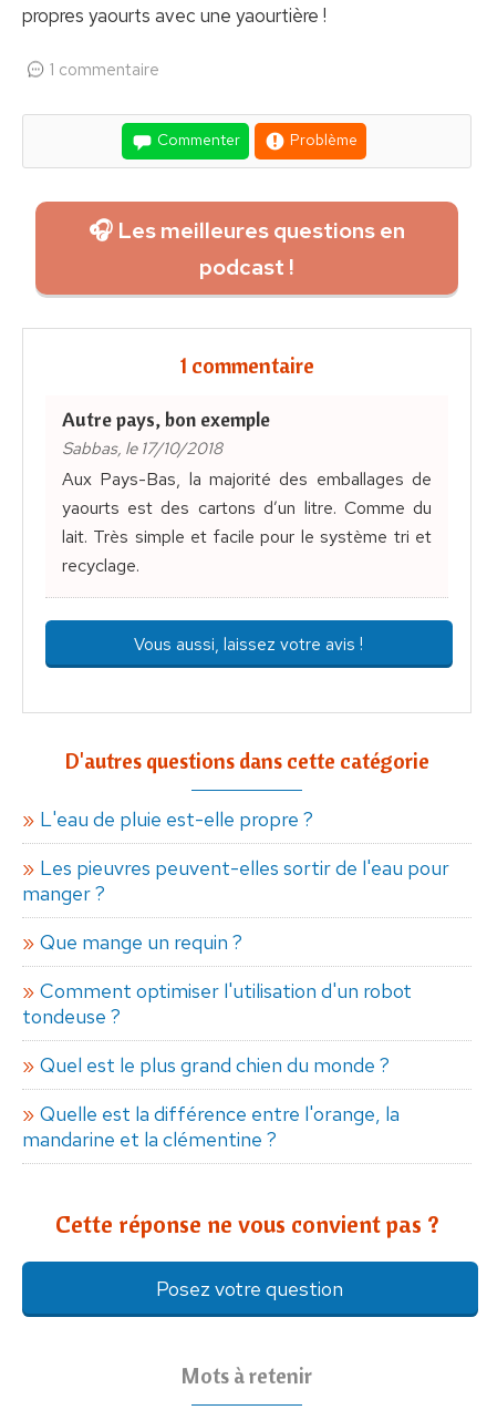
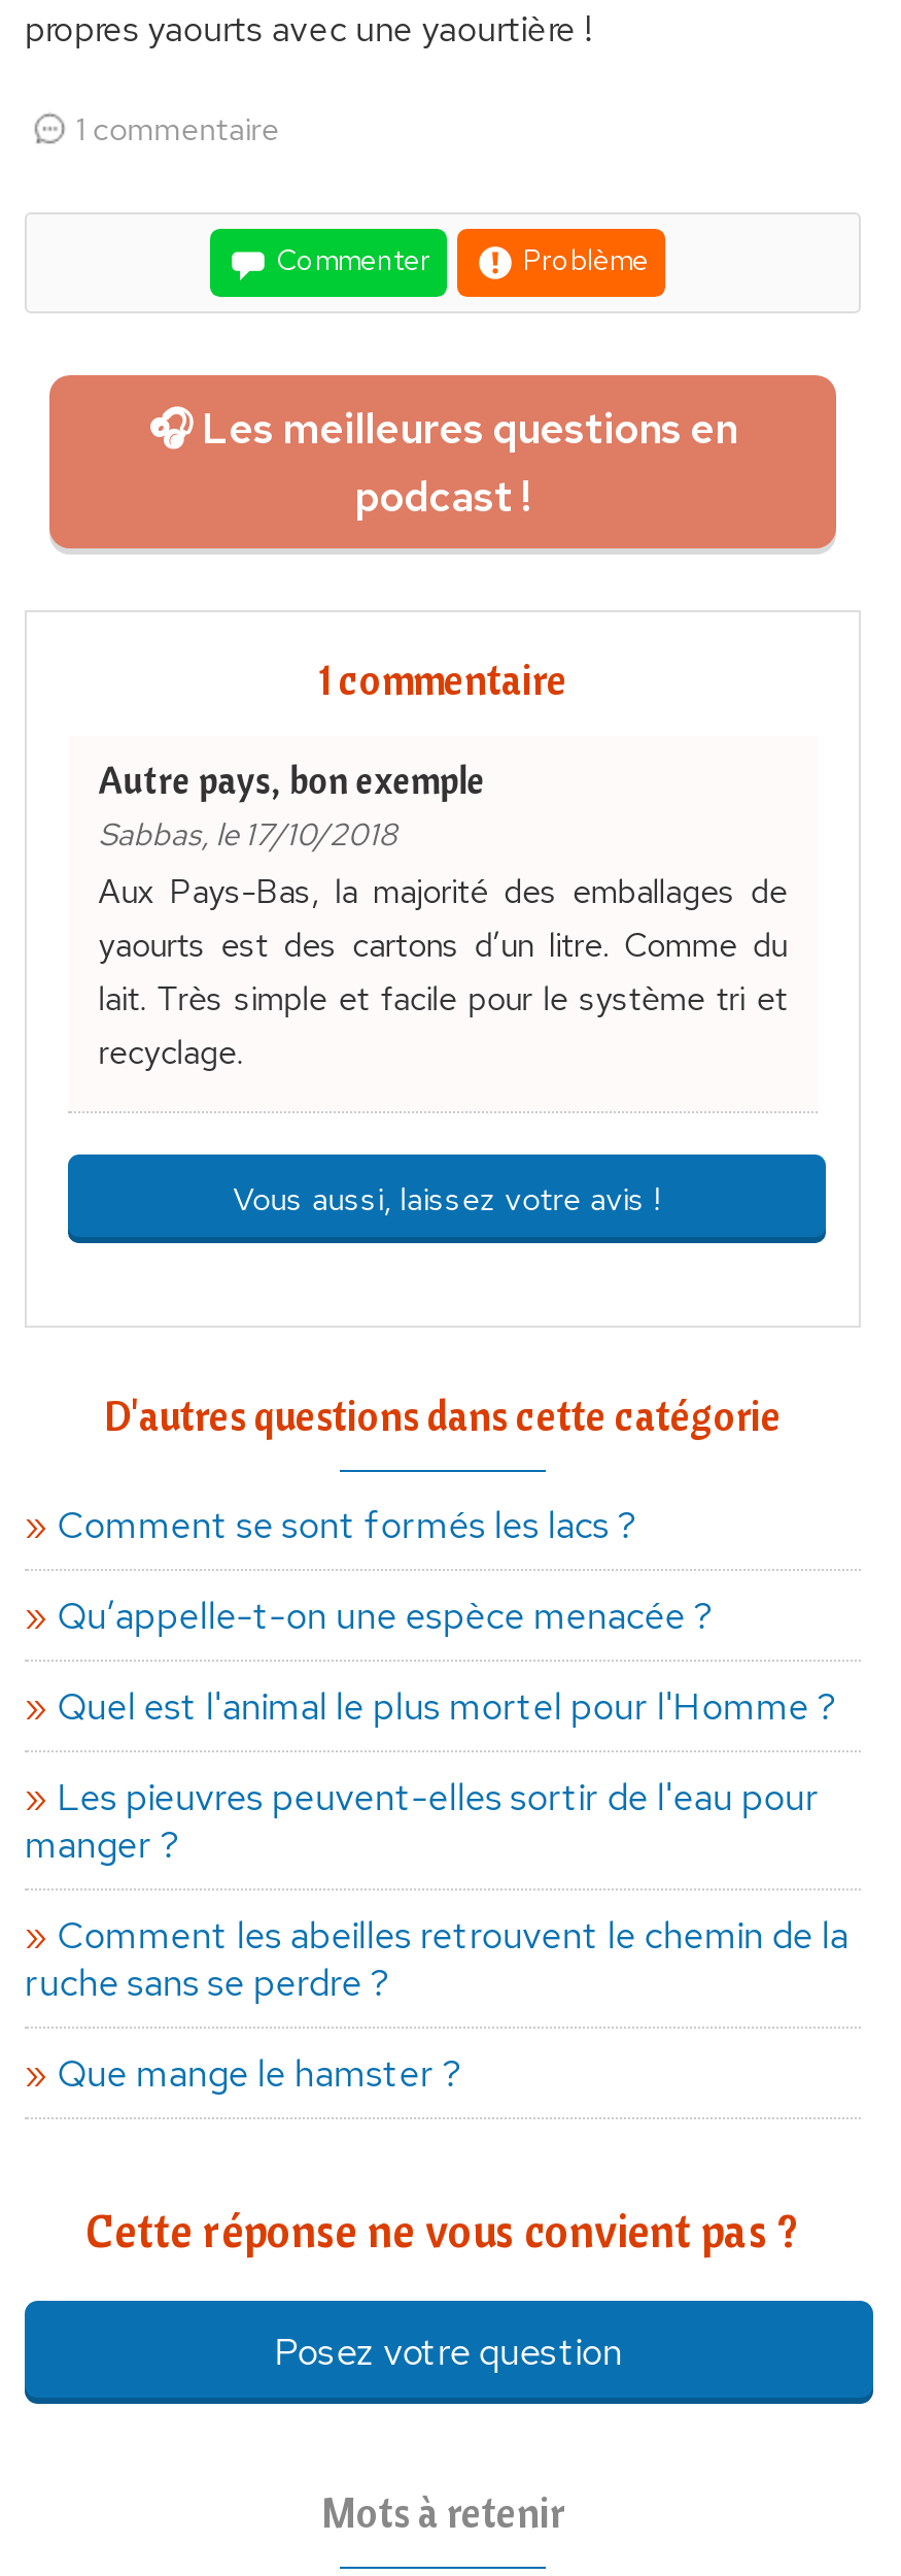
[40,806,313,831] L'eau de pluie est-elle propre ? -> [57,1500,836,1729] Comment se sont formés les lacs ? | Qu’appelle-t-on une espèce menacée ? | Quel est l'animal le plus mortel pour l'Homme ?
moved [22,855,449,905] -> [24,1772,819,1867]: Les pieuvres peuvent-elles sortir de l'eau pour | manger ?
[22,929,411,1151] Que mange un requin ? | Comment optimiser l'utilisation d'un robot | tondeuse ? | Quel est le plus grand chien du monde ? | Quelle est la différence entre l'orange, la | mandarine et la clémentine ? -> [24,1910,848,2096] Comment les abeilles retrouvent le chemin de la | ruche sans se perdre ? | Que mange le hamster ?

